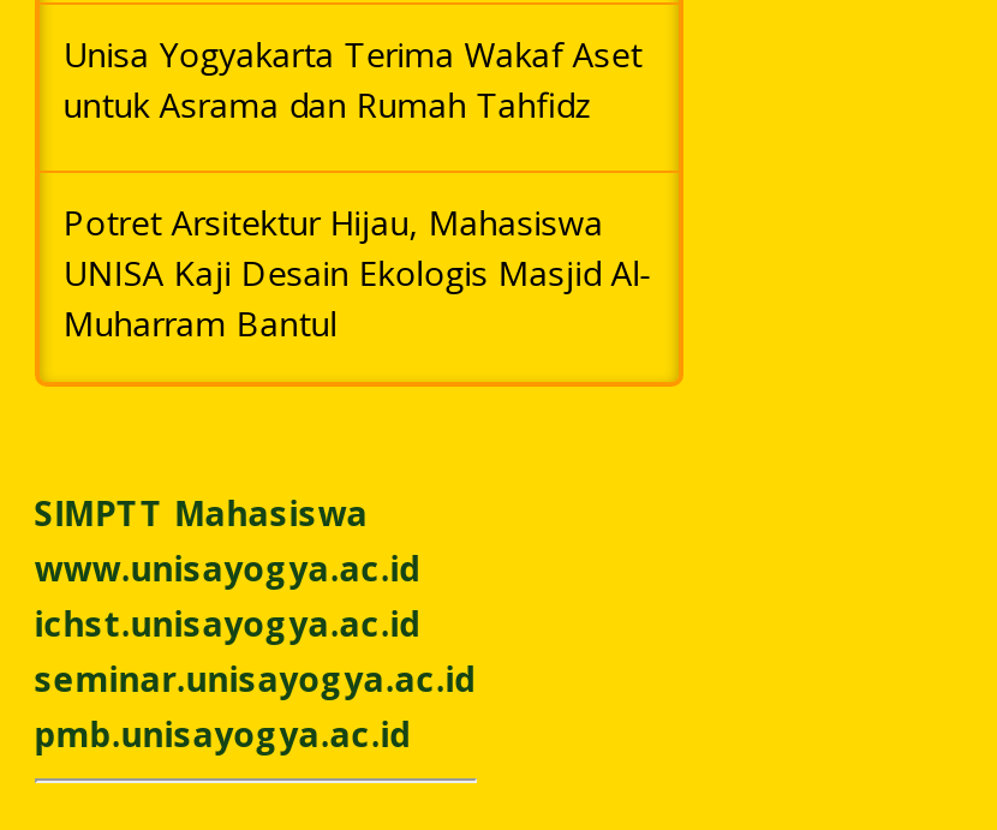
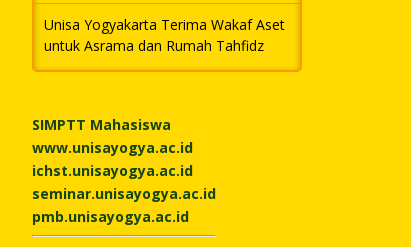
[63,200,652,346] Potret Arsitektur Hijau, Mahasiswa | UNISA Kaji Desain Ekologis Masjid Al- | Muharram Bantul -> none

